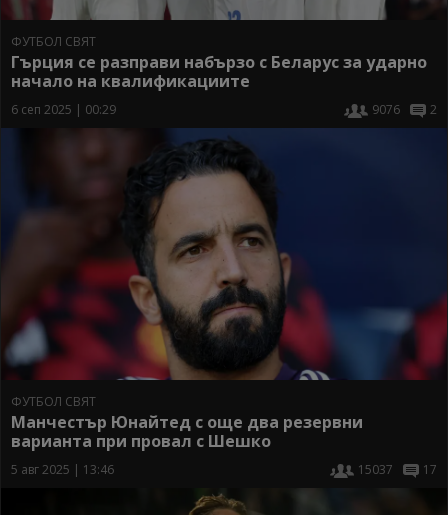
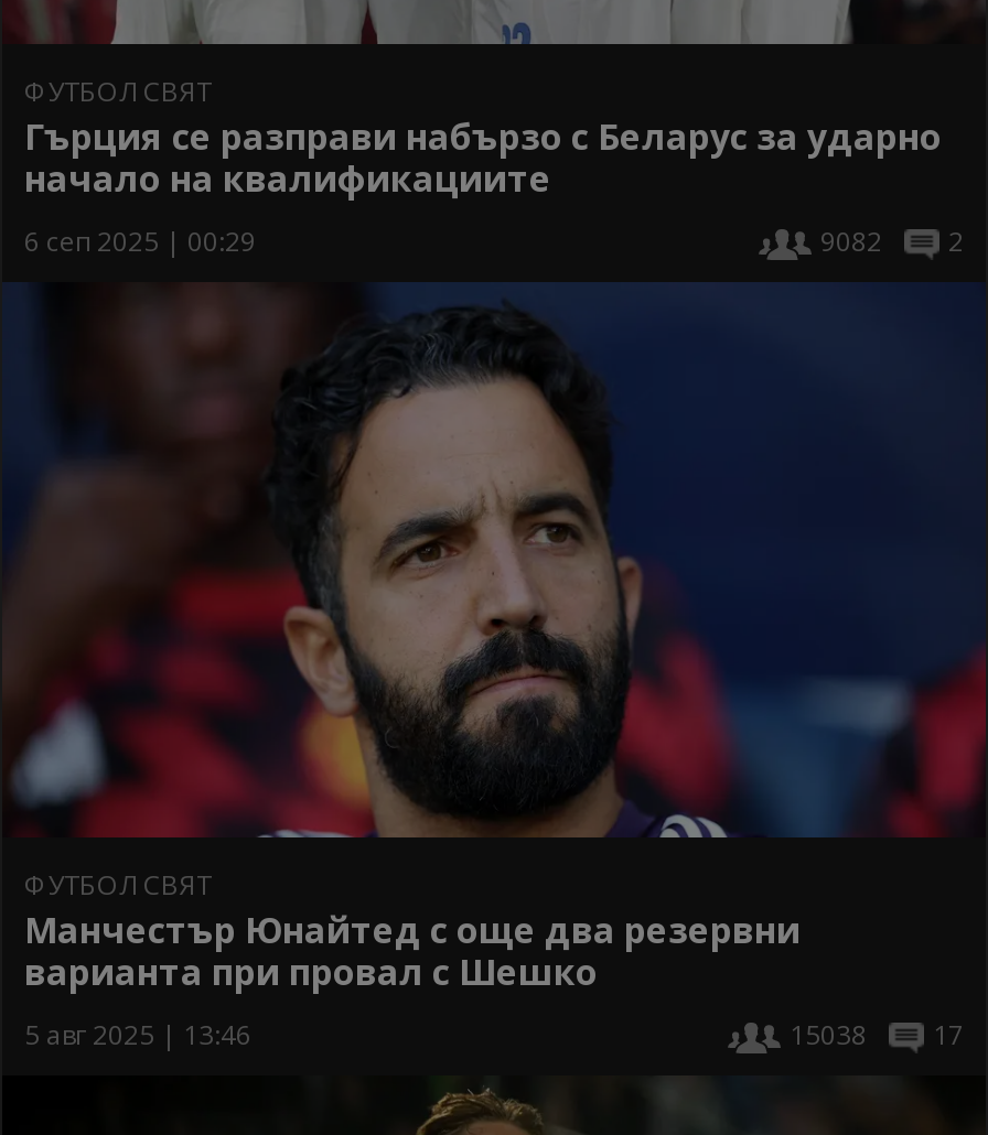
[372,101,437,118] 9076 2 -> [820,224,964,261] 9082 2
[358,461,437,478] 15037 17 -> [790,1015,964,1053] 15038 17

